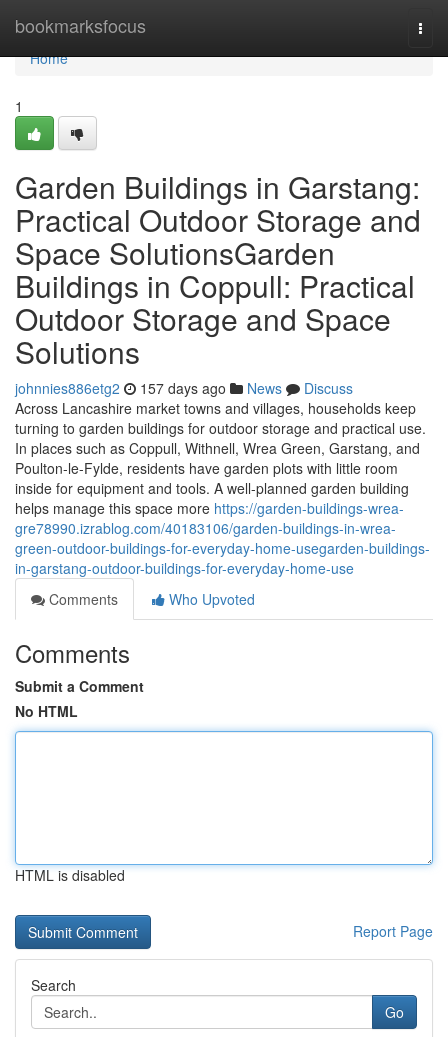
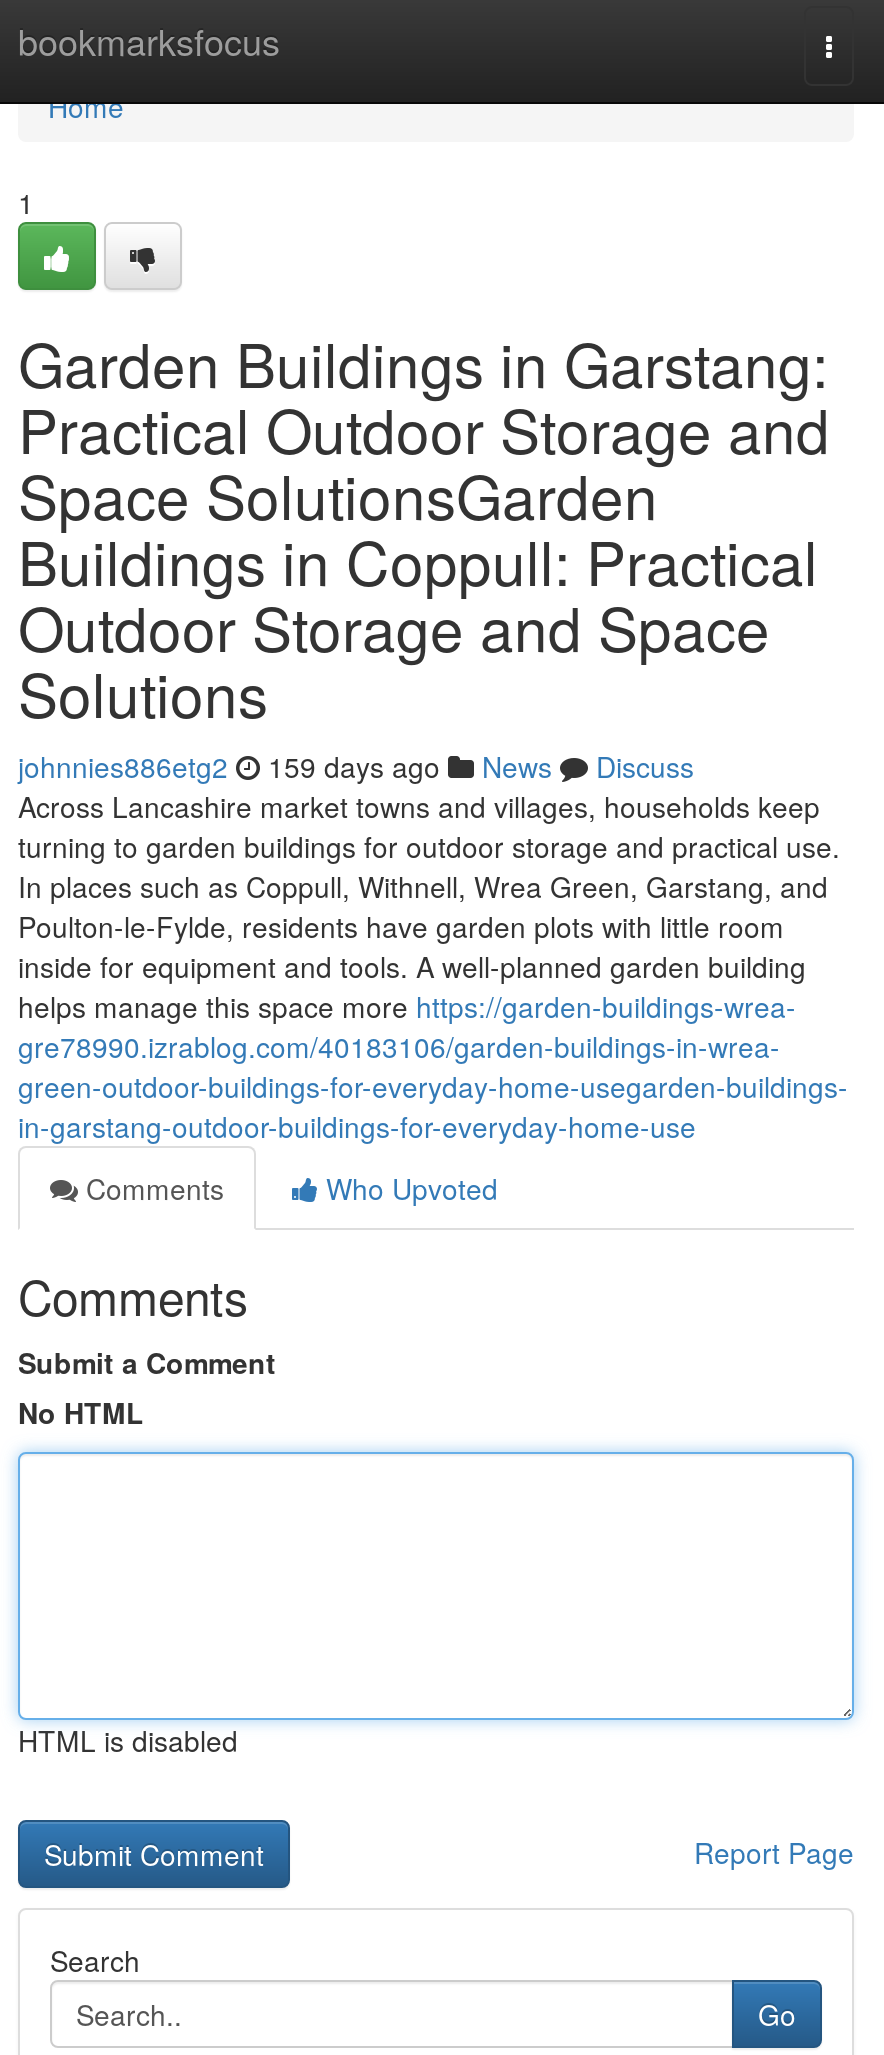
[15,378,353,398] johnnies886etg2 157 days ago News Discuss -> [18,746,694,786] johnnies886etg2 159 days ago News Discuss

